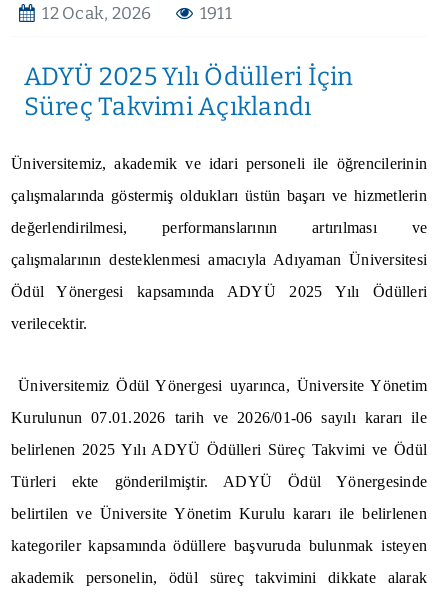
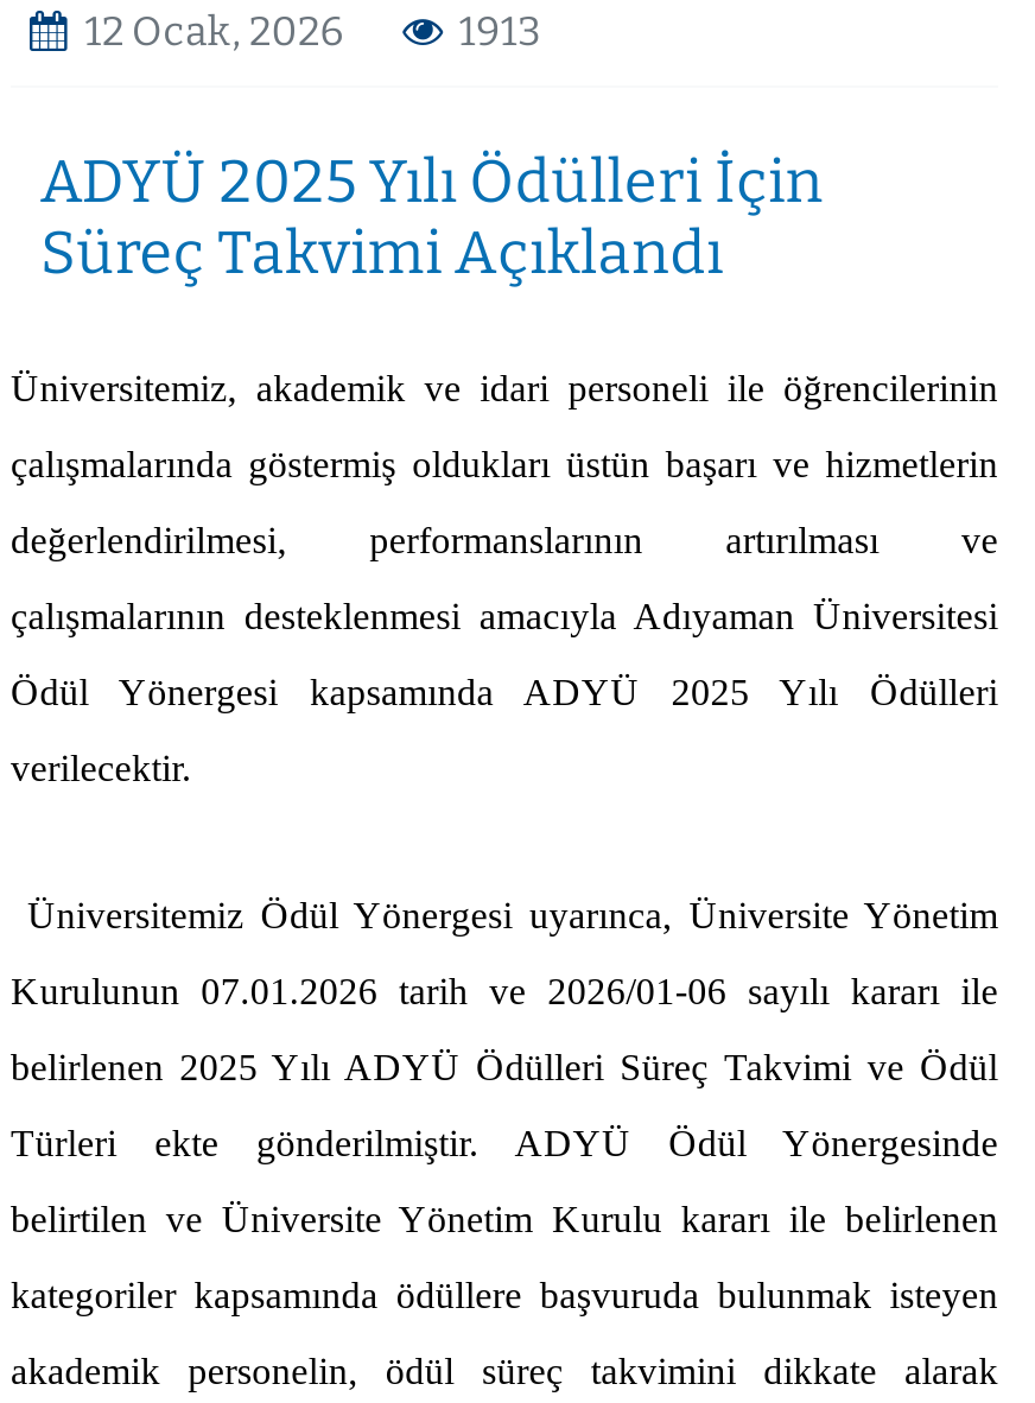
[197,3,232,24] 1911 -> [451,7,542,57] 1913

